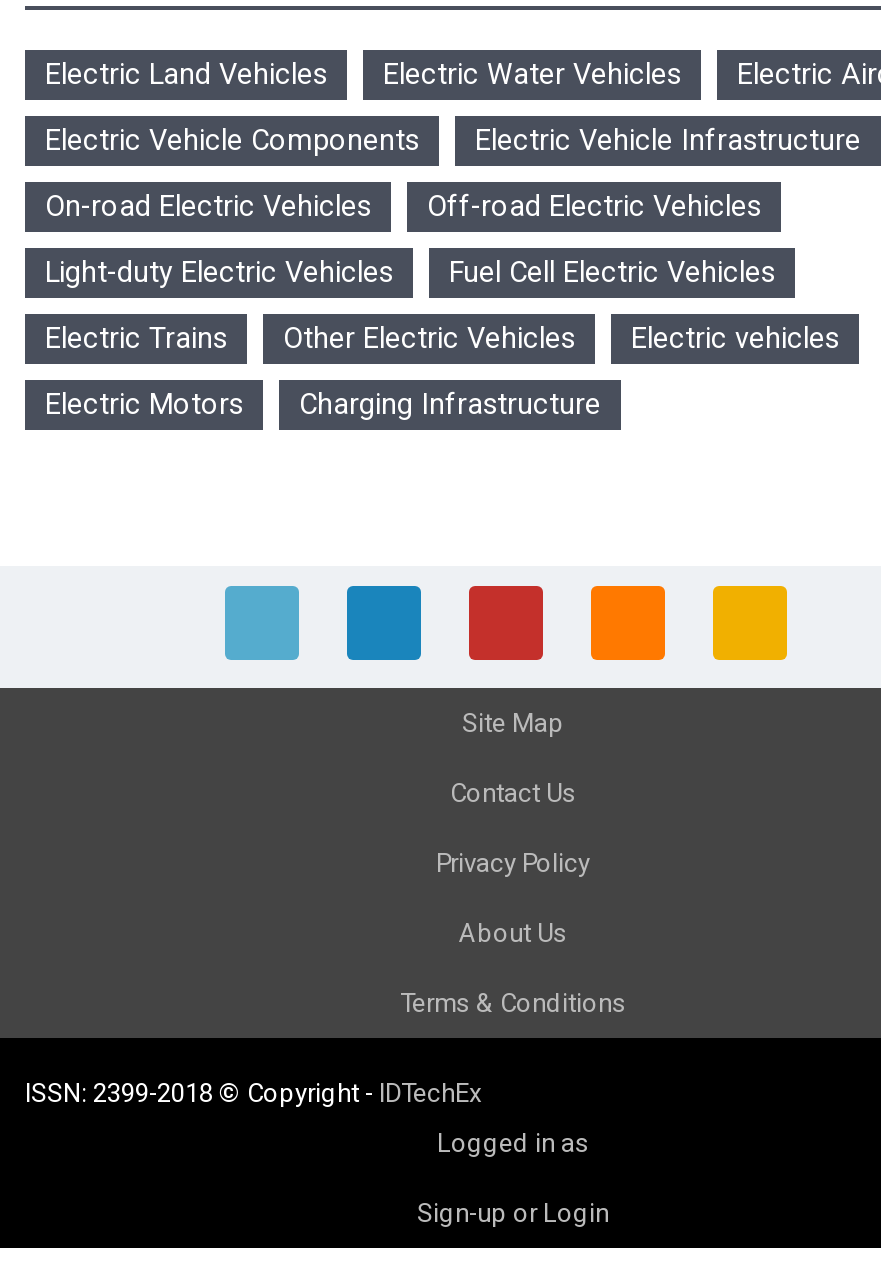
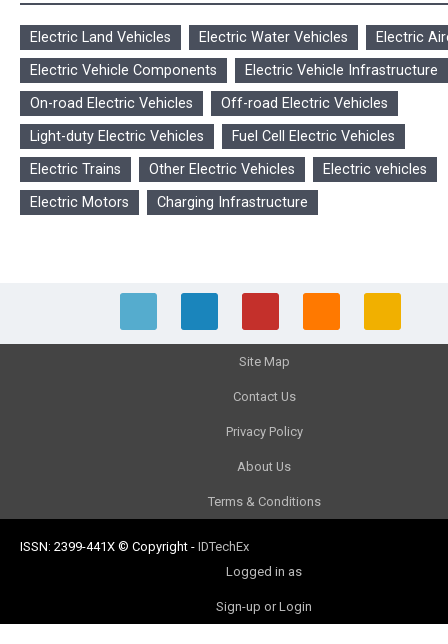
[25,1078,481,1108] ISSN: 2399-2018 © Copyright - IDTechEx -> [20,539,249,554] ISSN: 2399-441X © Copyright - IDTechEx

